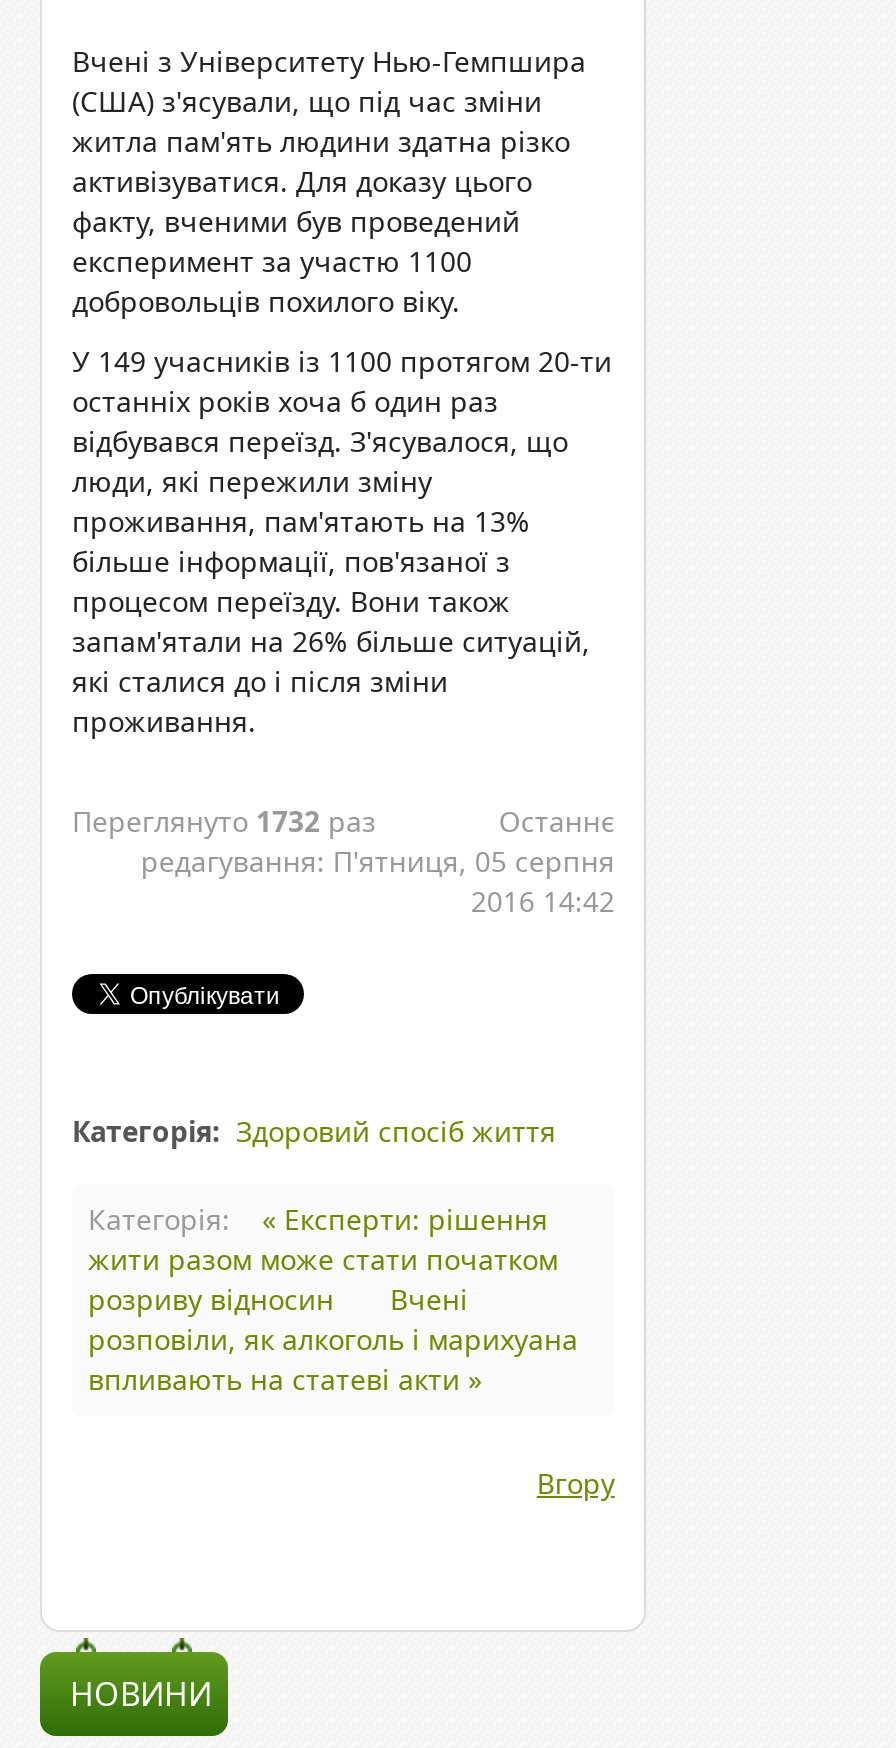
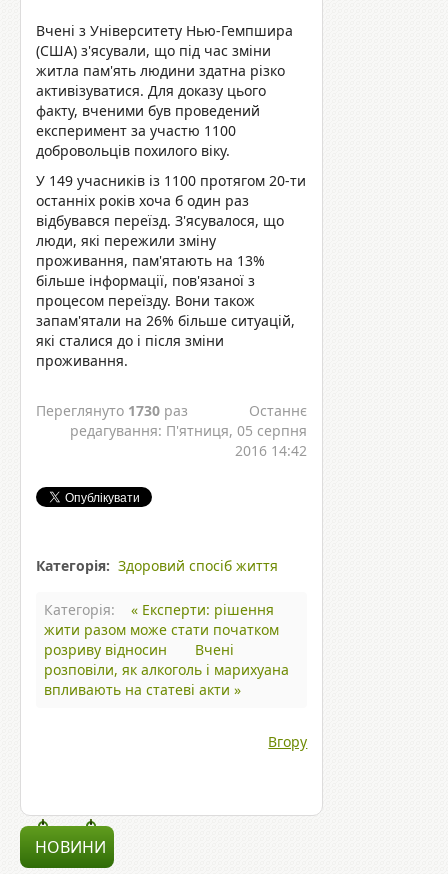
[72,802,376,840] Переглянуто 1732 раз -> [36,401,188,420] Переглянуто 1730 раз

